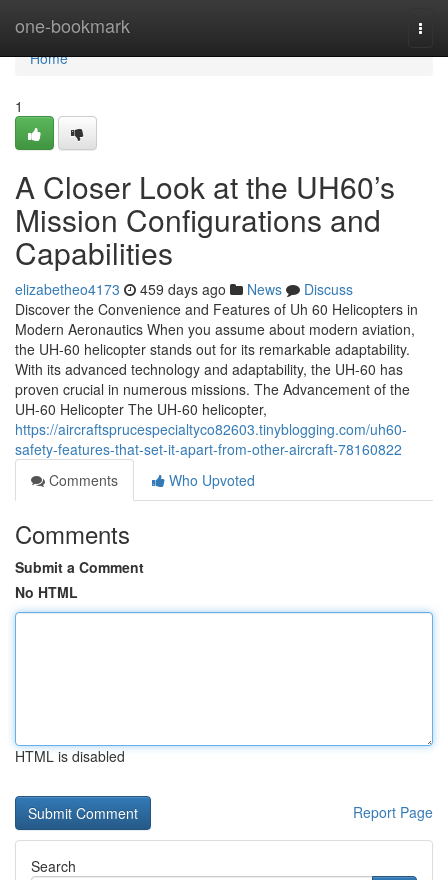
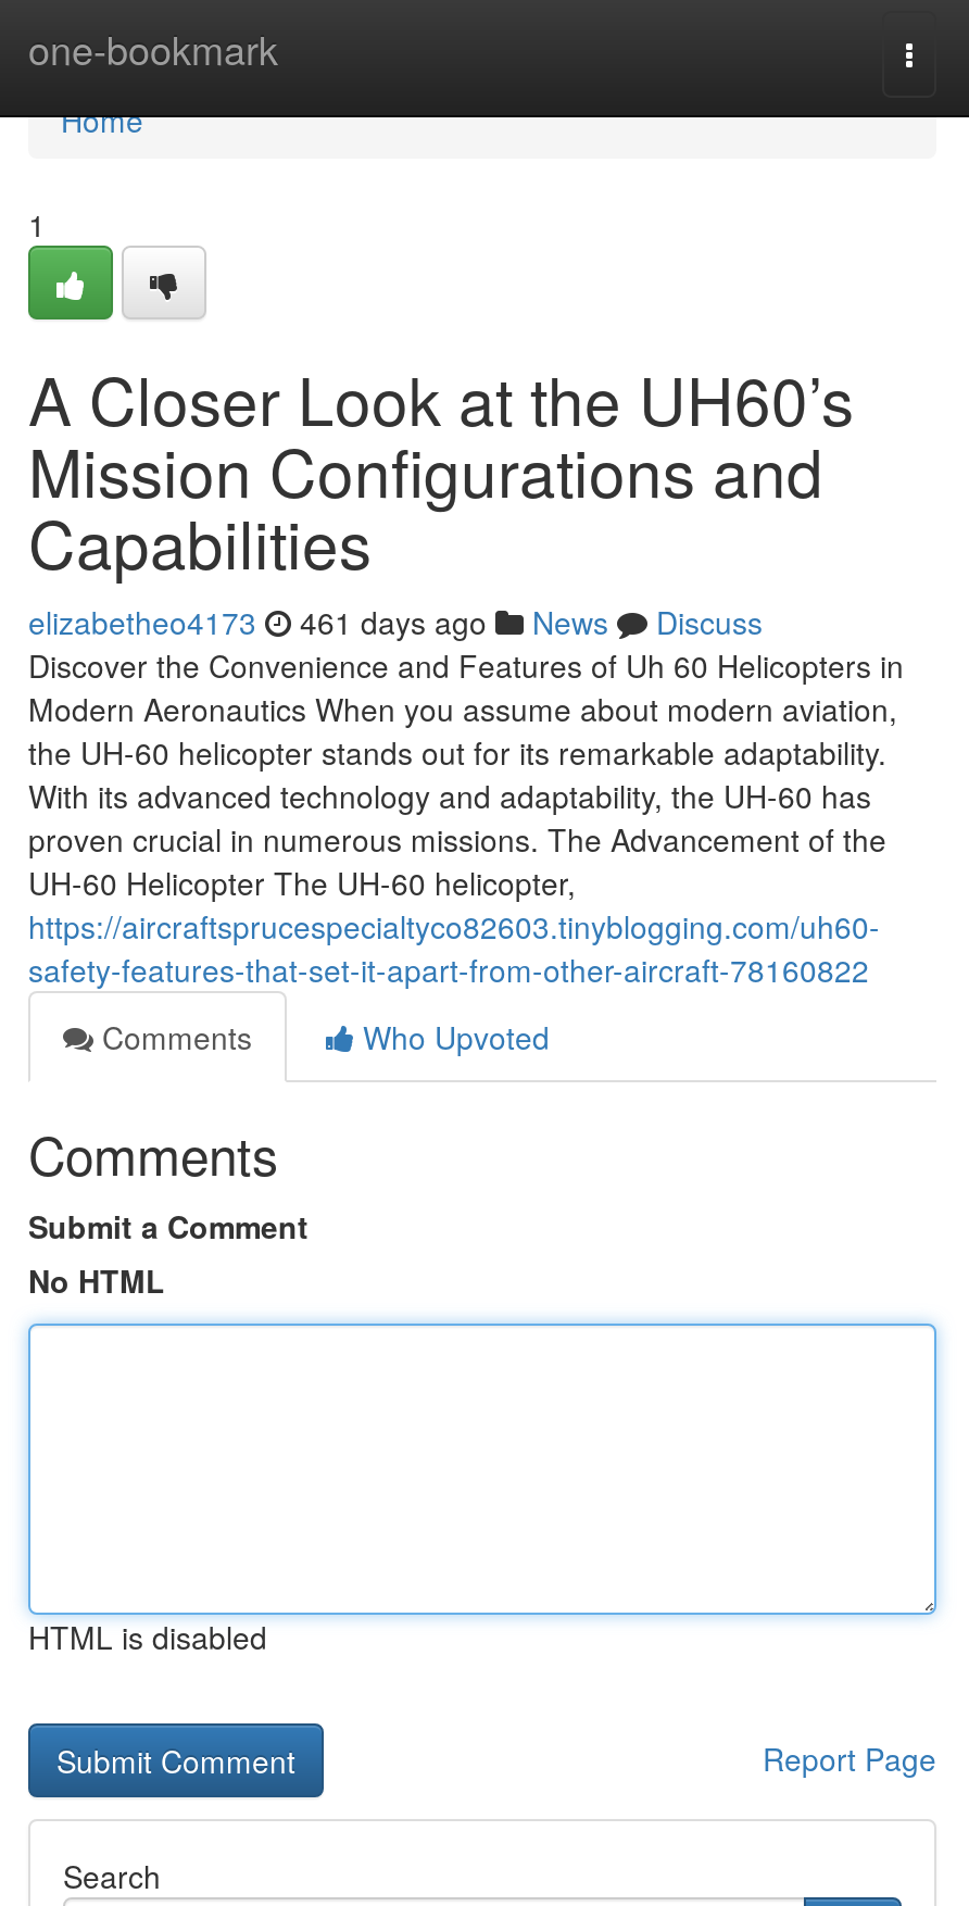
[15,279,353,299] elizabetheo4173 459 days ago News Discuss -> [28,600,763,643] elizabetheo4173 461 days ago News Discuss

